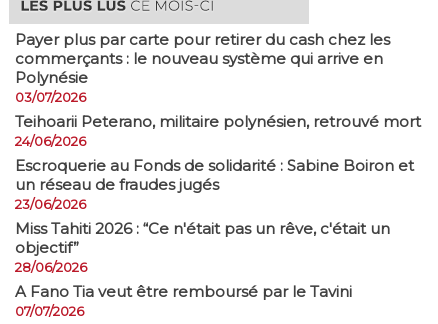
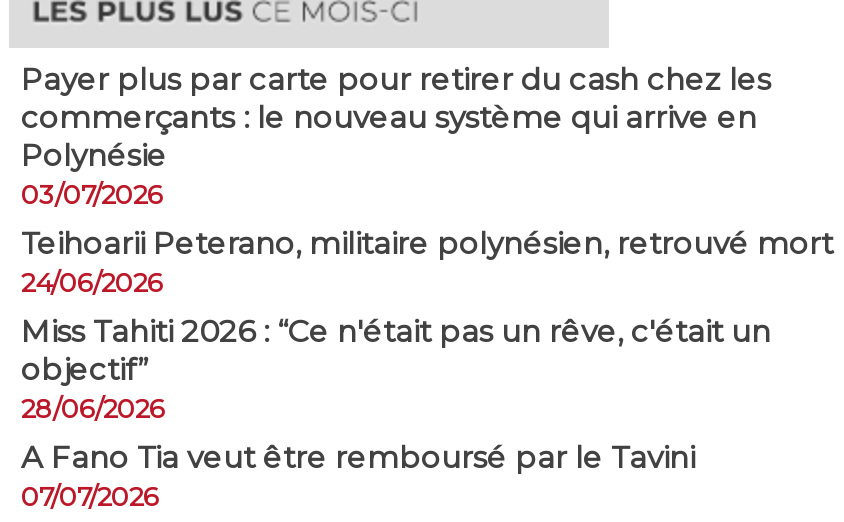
[15,156,414,212] Escroquerie au Fonds de solidarité : Sabine Boiron et | un réseau de fraudes jugés | 23/06/2026 -> none

